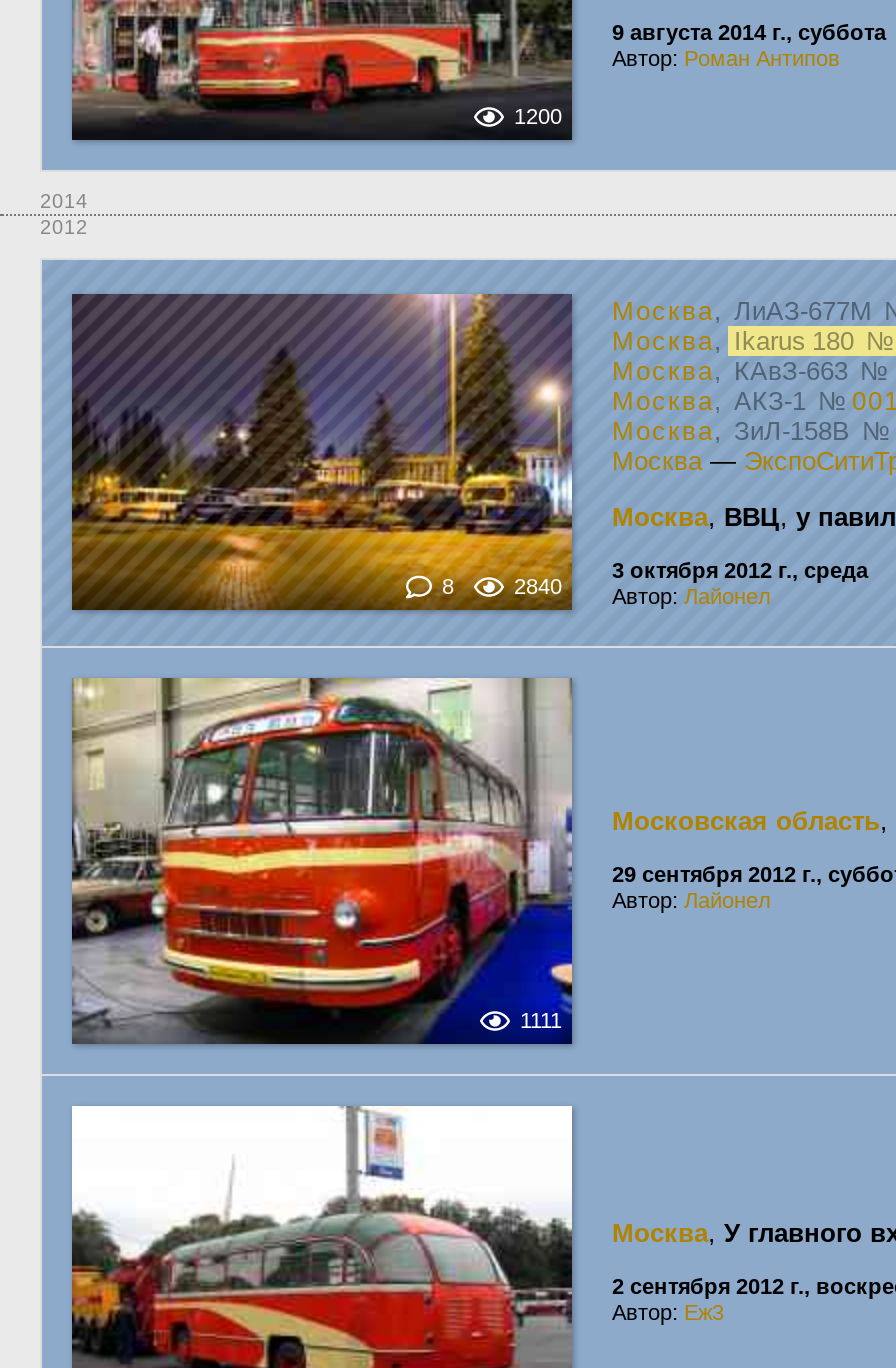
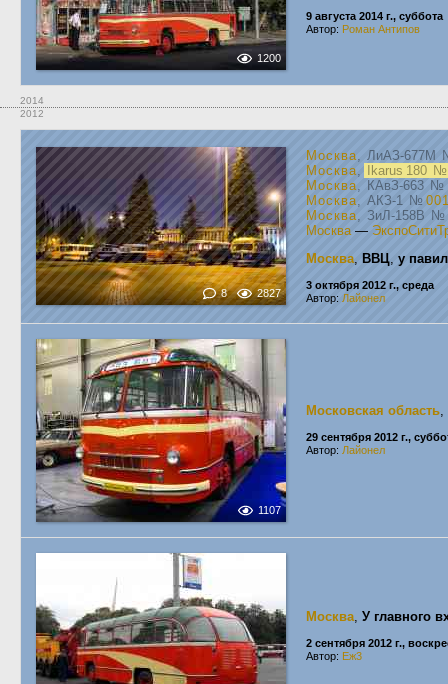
[514,574,562,598] 2840 -> [257,287,281,299] 2827
[520,1008,562,1032] 1111 -> [258,504,281,516] 1107

